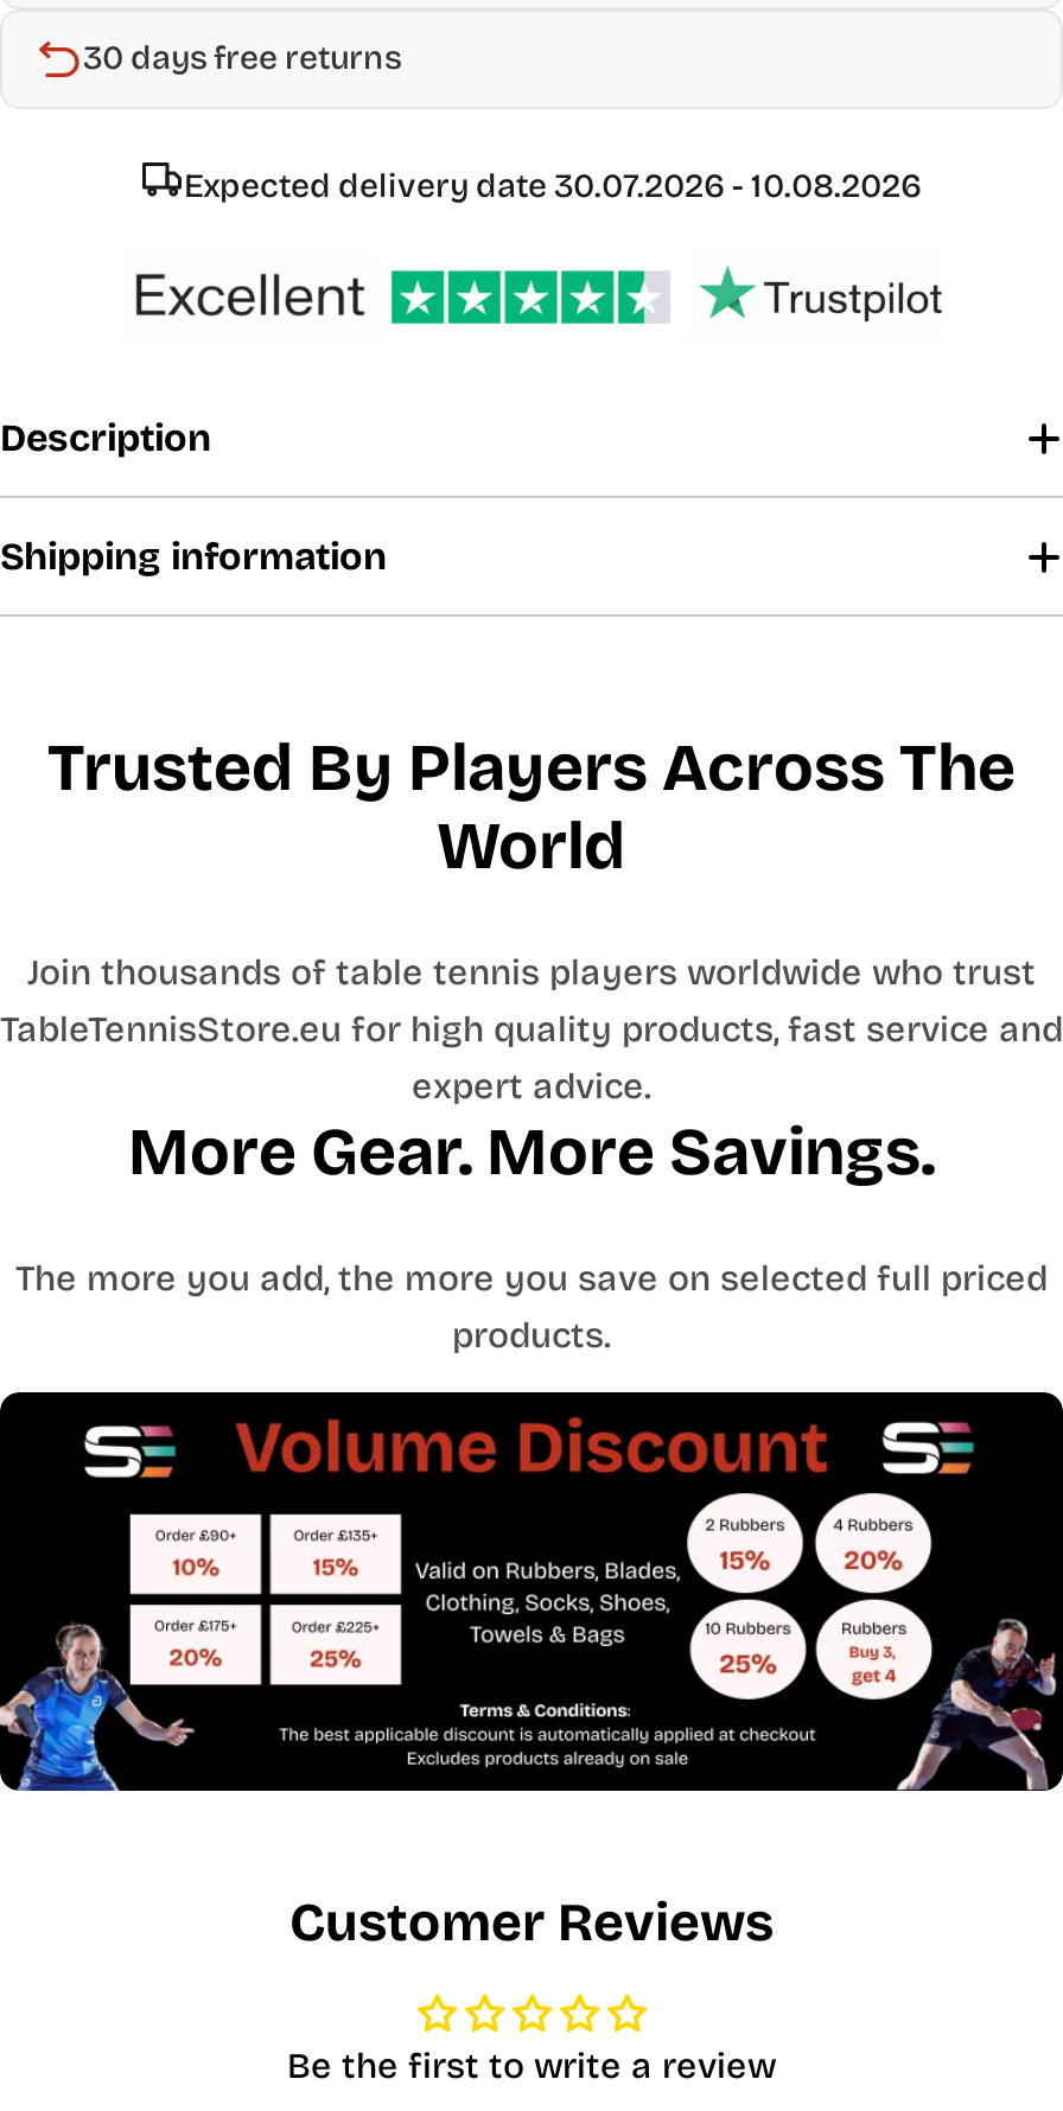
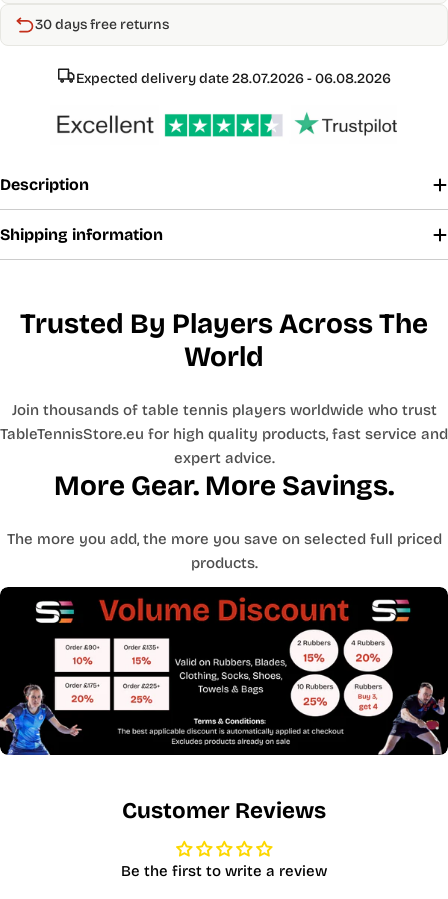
[184,166,922,206] Expected delivery date 30.07.2026 - 10.08.2026 -> [75,70,390,87] Expected delivery date 28.07.2026 - 06.08.2026

